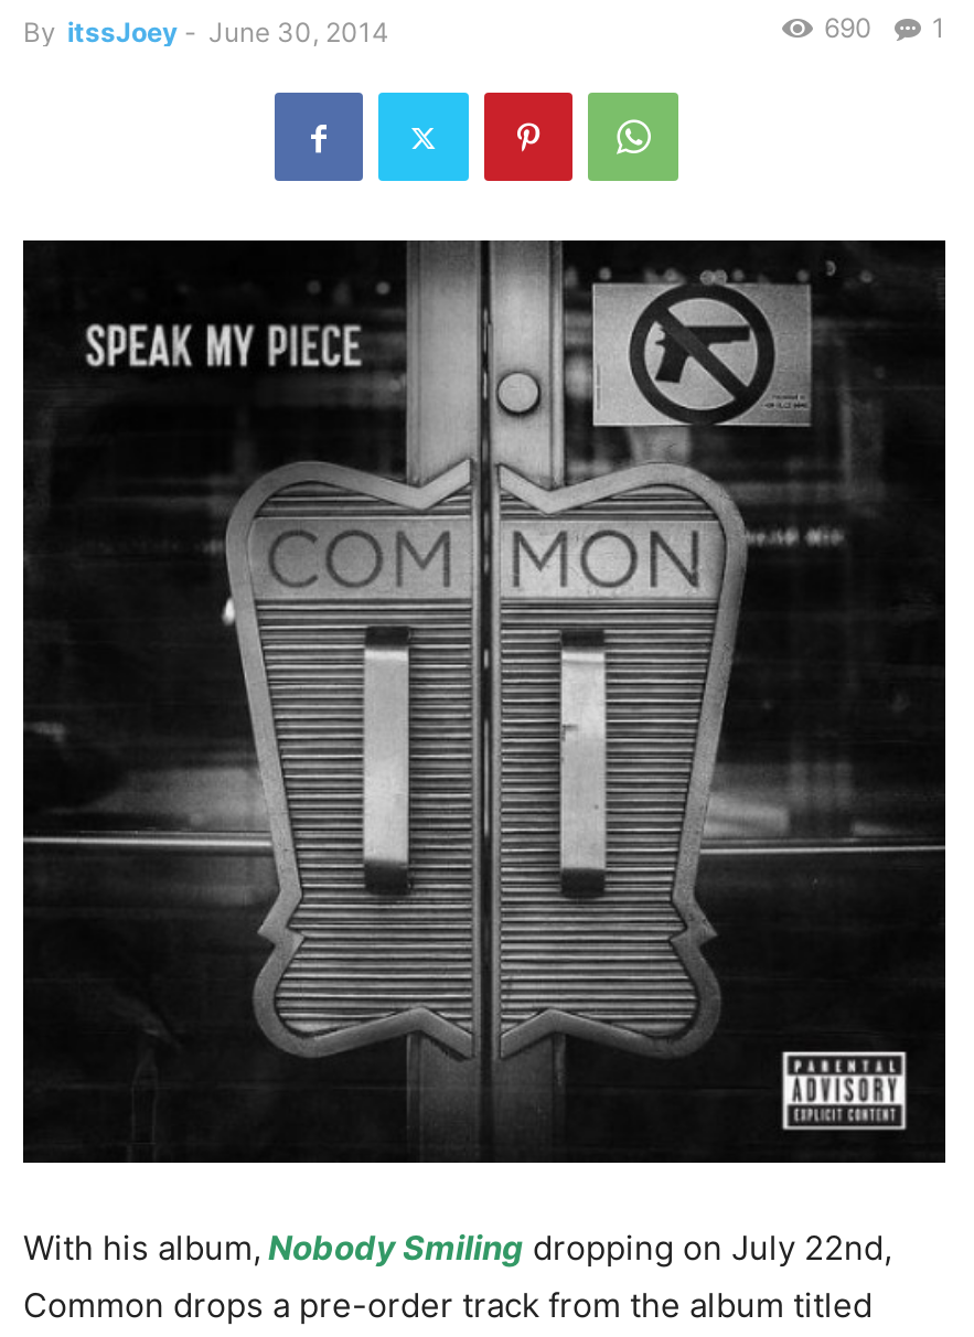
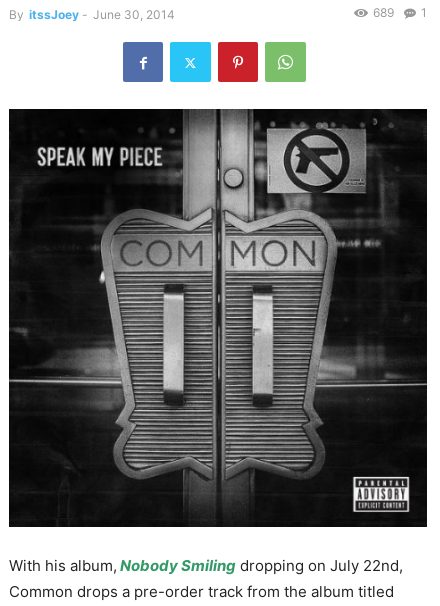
[824,11,945,44] 690 1 -> [373,5,427,20] 689 1

